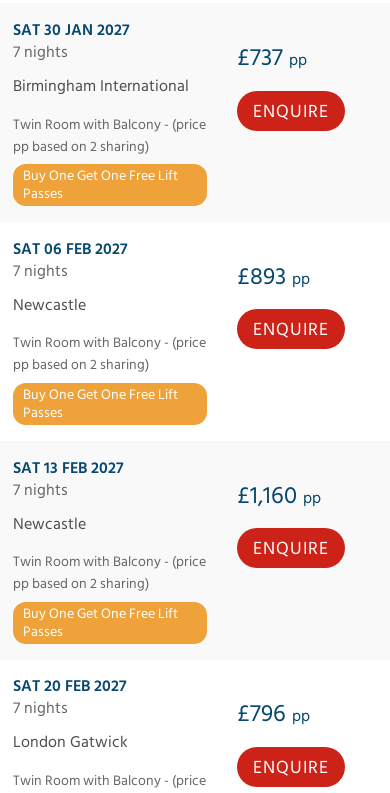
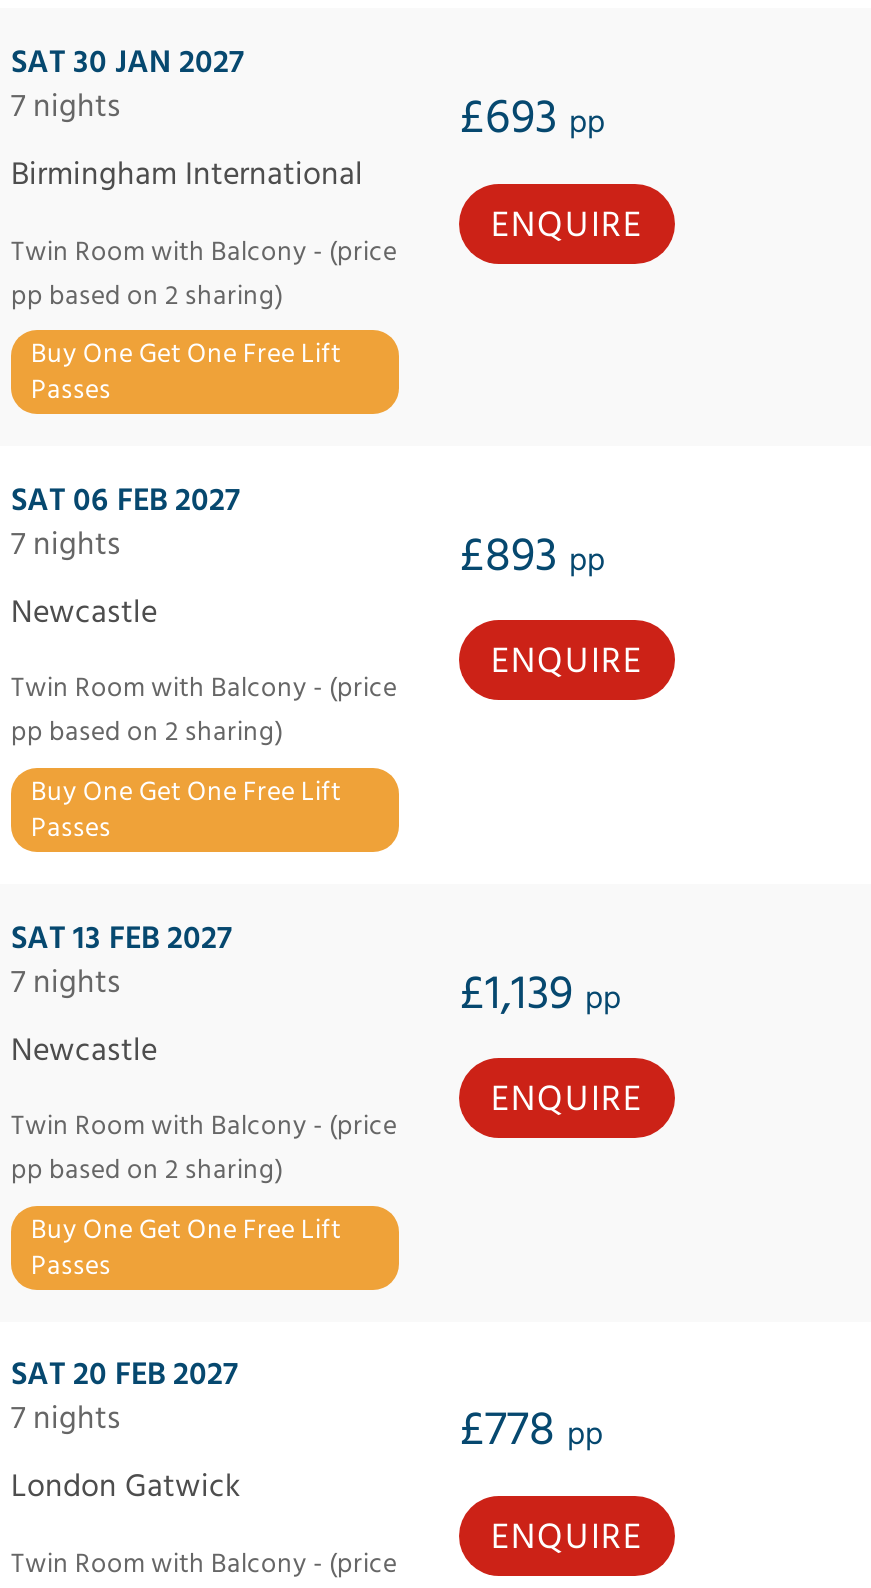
[237,41,307,75] £737 pp -> [459,84,605,152] £693 pp
[237,479,321,513] £1,160 pp -> [459,959,621,1027] £1,139 pp
[237,697,310,731] £796 pp -> [459,1397,603,1465] £778 pp

